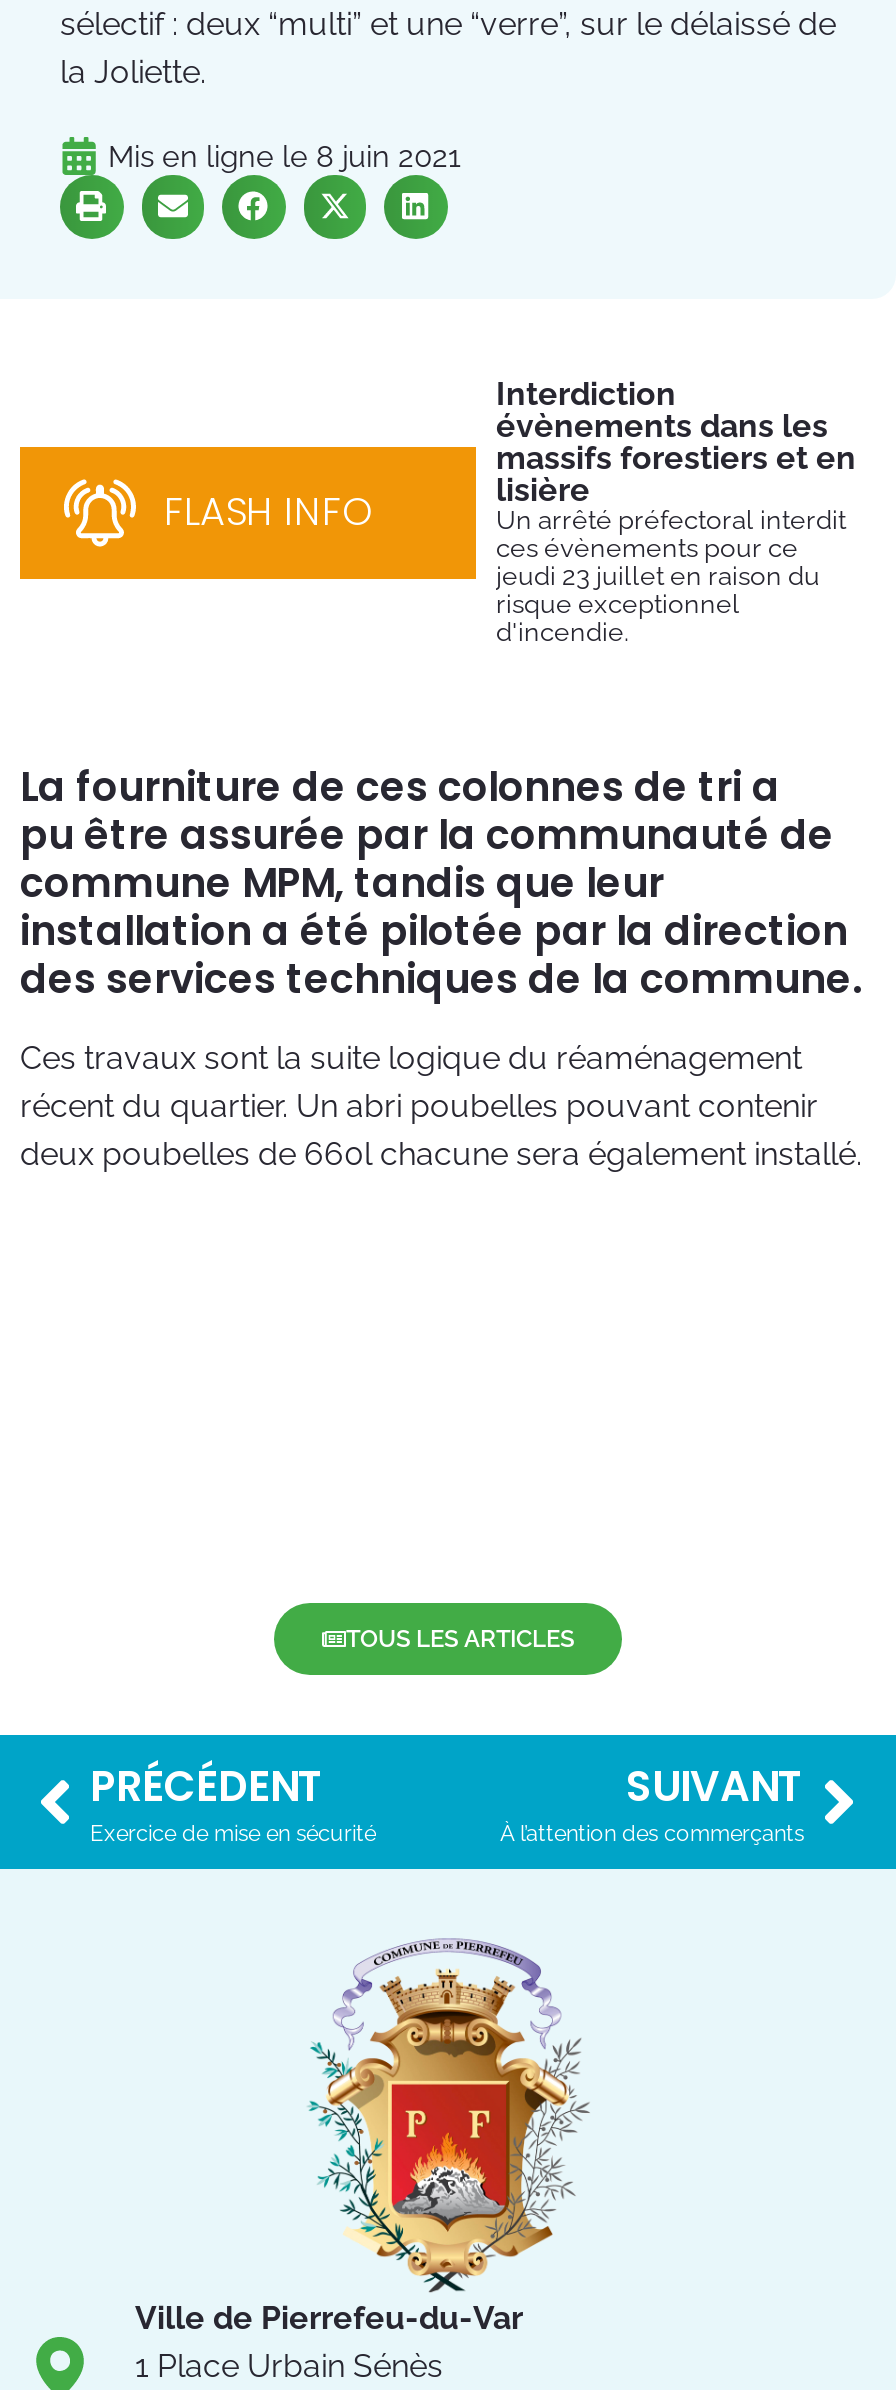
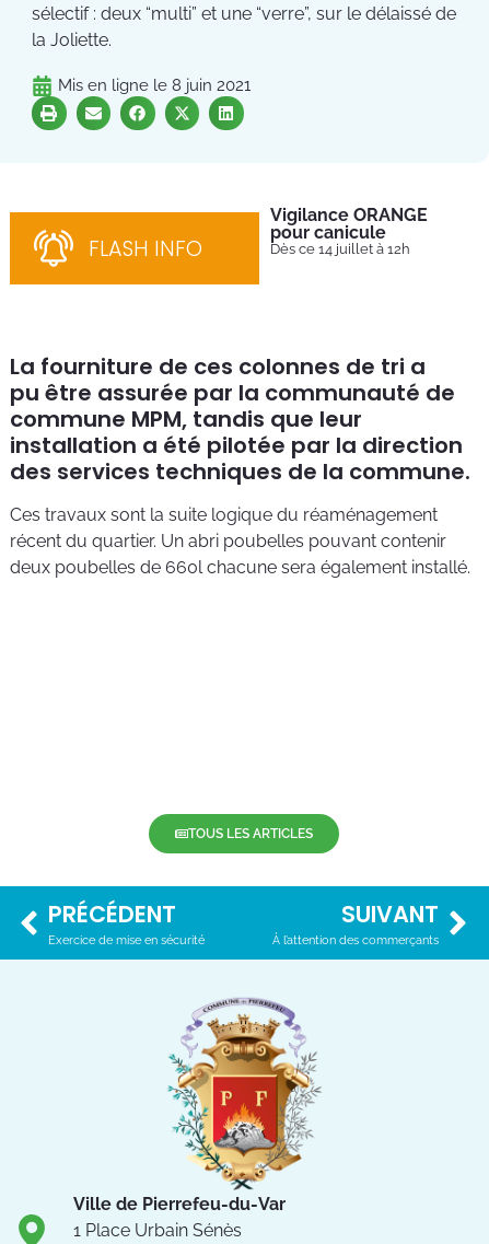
[496,375,856,647] Interdiction | évènements dans les | massifs forestiers et en | lisière | Un arrêté préfectoral interdit | ces évènements pour ce | jeudi 23 juillet en raison du | risque exceptionnel | d'incendie. -> [270,205,428,258] Vigilance ORANGE | pour canicule | Dès ce 14 juillet à 12h

